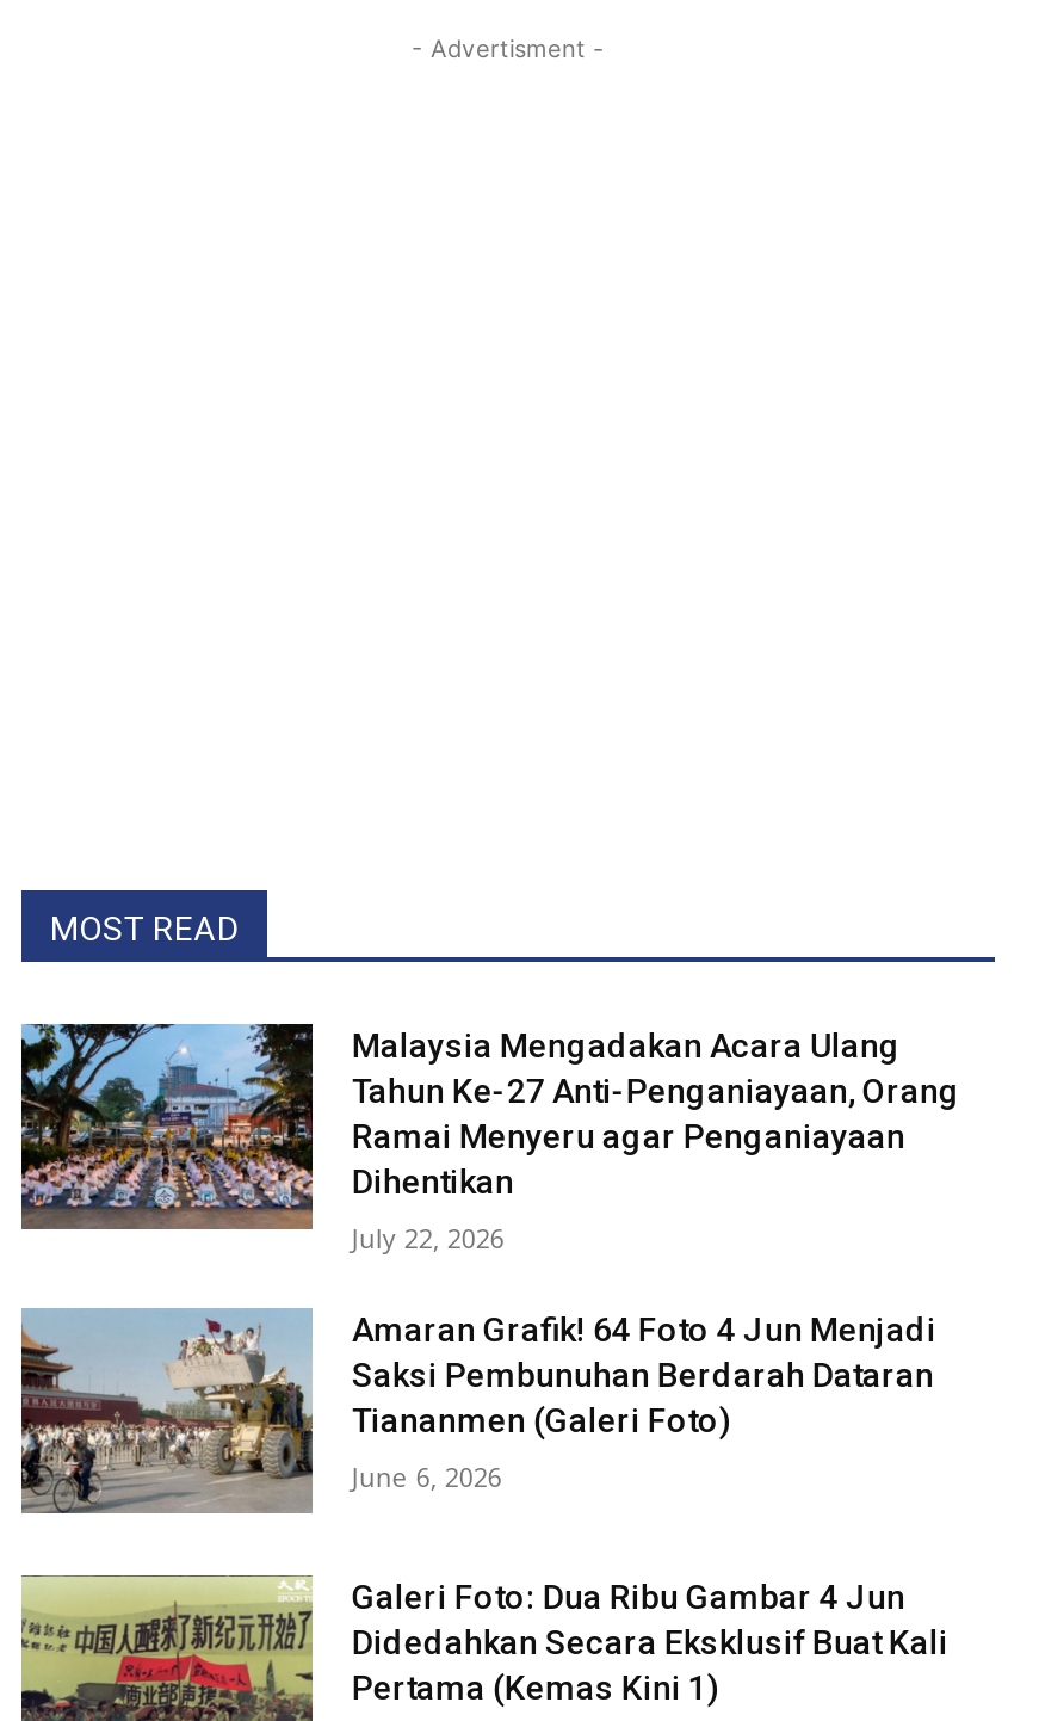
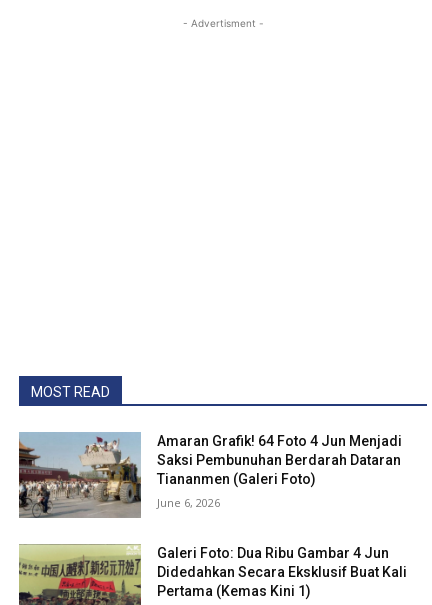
[19,1022,960,1256] [image] | Malaysia Mengadakan Acara Ulang | Tahun Ke-27 Anti-Penganiayaan, Orang | Ramai Menyeru agar Penganiayaan | Dihentikan | July 22, 2026 -> none

